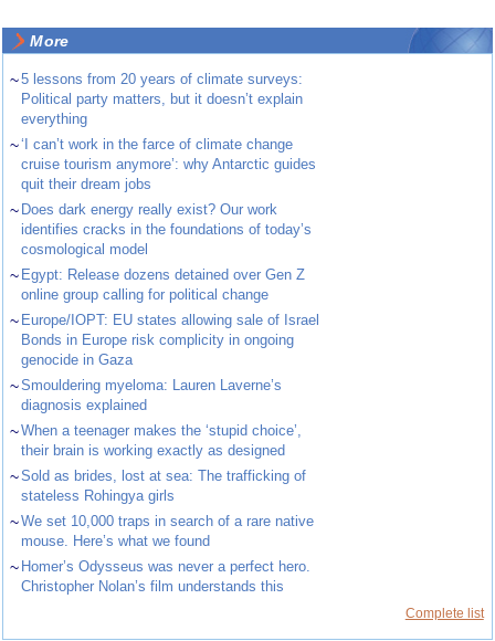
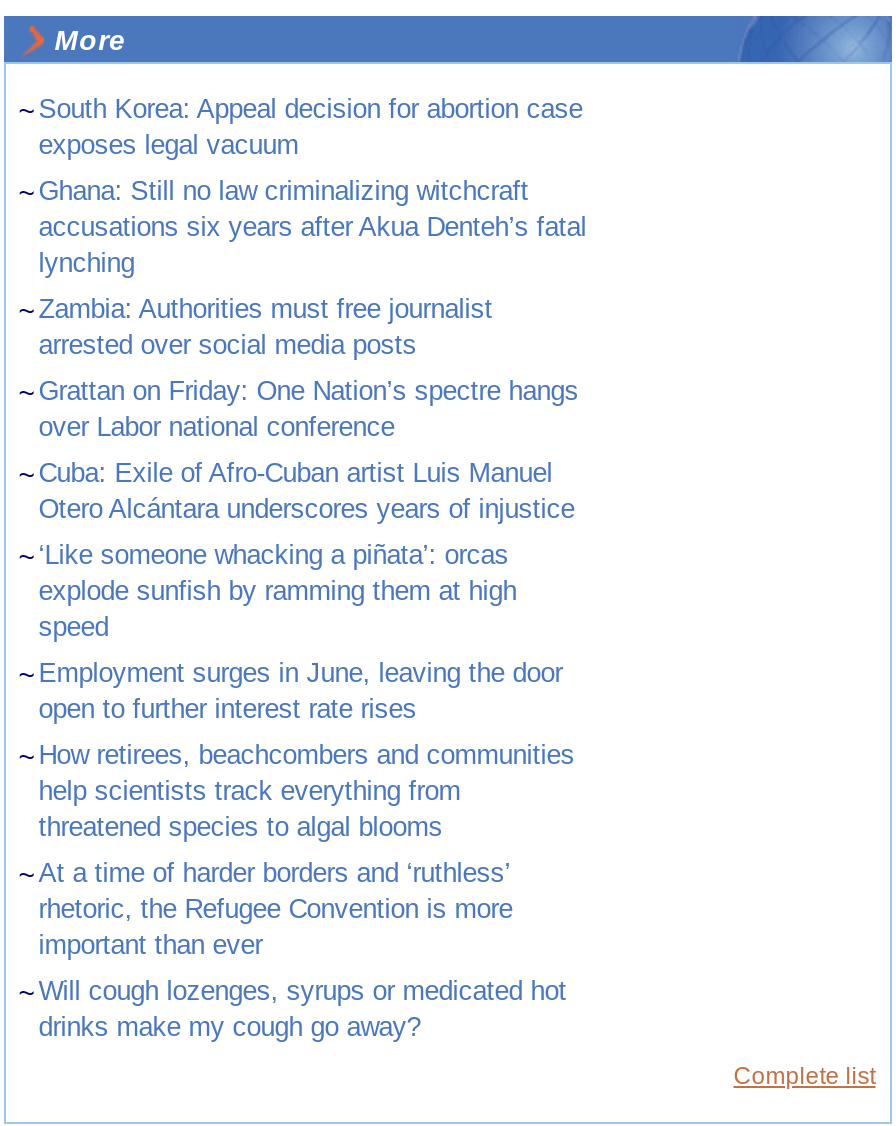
[10,71,303,128] ~ 5 lessons from 20 years of climate surveys: | Political party matters, but it doesn’t explain | everything -> [18,95,582,161] ~ South Korea: Appeal decision for abortion case | exposes legal vacuum
[10,136,316,193] ~ ‘I can’t work in the farce of climate change | cruise tourism anymore’: why Antarctic guides | quit their dream jobs -> [18,177,586,279] ~ Ghana: Still no law criminalizing witchcraft | accusations six years after Akua Denteh’s fatal | lynching
[10,202,312,258] ~ Does dark energy really exist? Our work | identifies cracks in the foundations of today’s | cosmological model -> [18,295,492,361] ~ Zambia: Authorities must free journalist | arrested over social media posts
[10,267,305,303] ~ Egypt: Release dozens detained over Gen Z | online group calling for political change -> [18,377,578,443] ~ Grattan on Friday: One Nation’s spectre hangs | over Labor national conference
[10,312,320,369] ~ Europe/IOPT: EU states allowing sale of Israel | Bonds in Europe risk complicity in ongoing | genocide in Gaza -> [18,459,574,525] ~ Cuba: Exile of Afro-Cuban artist Luis Manuel | Otero Alcántara underscores years of injustice
[10,377,282,414] ~ Smouldering myeloma: Lauren Laverne’s | diagnosis explained -> [18,541,516,643] ~ ‘Like someone whacking a piñata’: orcas | explode sunfish by ramming them at high | speed
[10,423,302,459] ~ When a teenager makes the ‘stupid choice’, | their brain is working exactly as designed -> [18,659,562,725] ~ Employment surges in June, leaving the door | open to further interest rate rises
[10,468,306,505] ~ Sold as brides, lost at sea: The trafficking of | stateless Rohingya girls -> [18,741,574,843] ~ How retirees, beachcombers and communities | help scientists track everything from | threatened species to algal blooms
[10,513,314,550] ~ We set 10,000 traps in search of a rare native | mouse. Here’s what we found -> [18,859,512,961] ~ At a time of harder borders and ‘ruthless’ | rhetoric, the Refugee Convention is more | important than ever
[10,559,311,595] ~ Homer’s Odysseus was never a perfect hero. | Christopher Nolan’s film understands this -> [18,977,566,1043] ~ Will cough lozenges, syrups or medicated hot | drinks make my cough go away?

